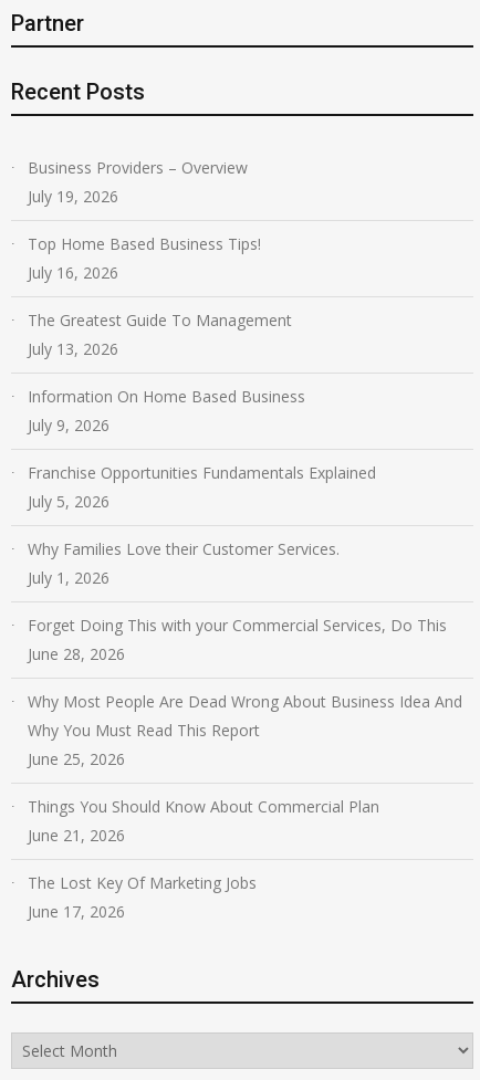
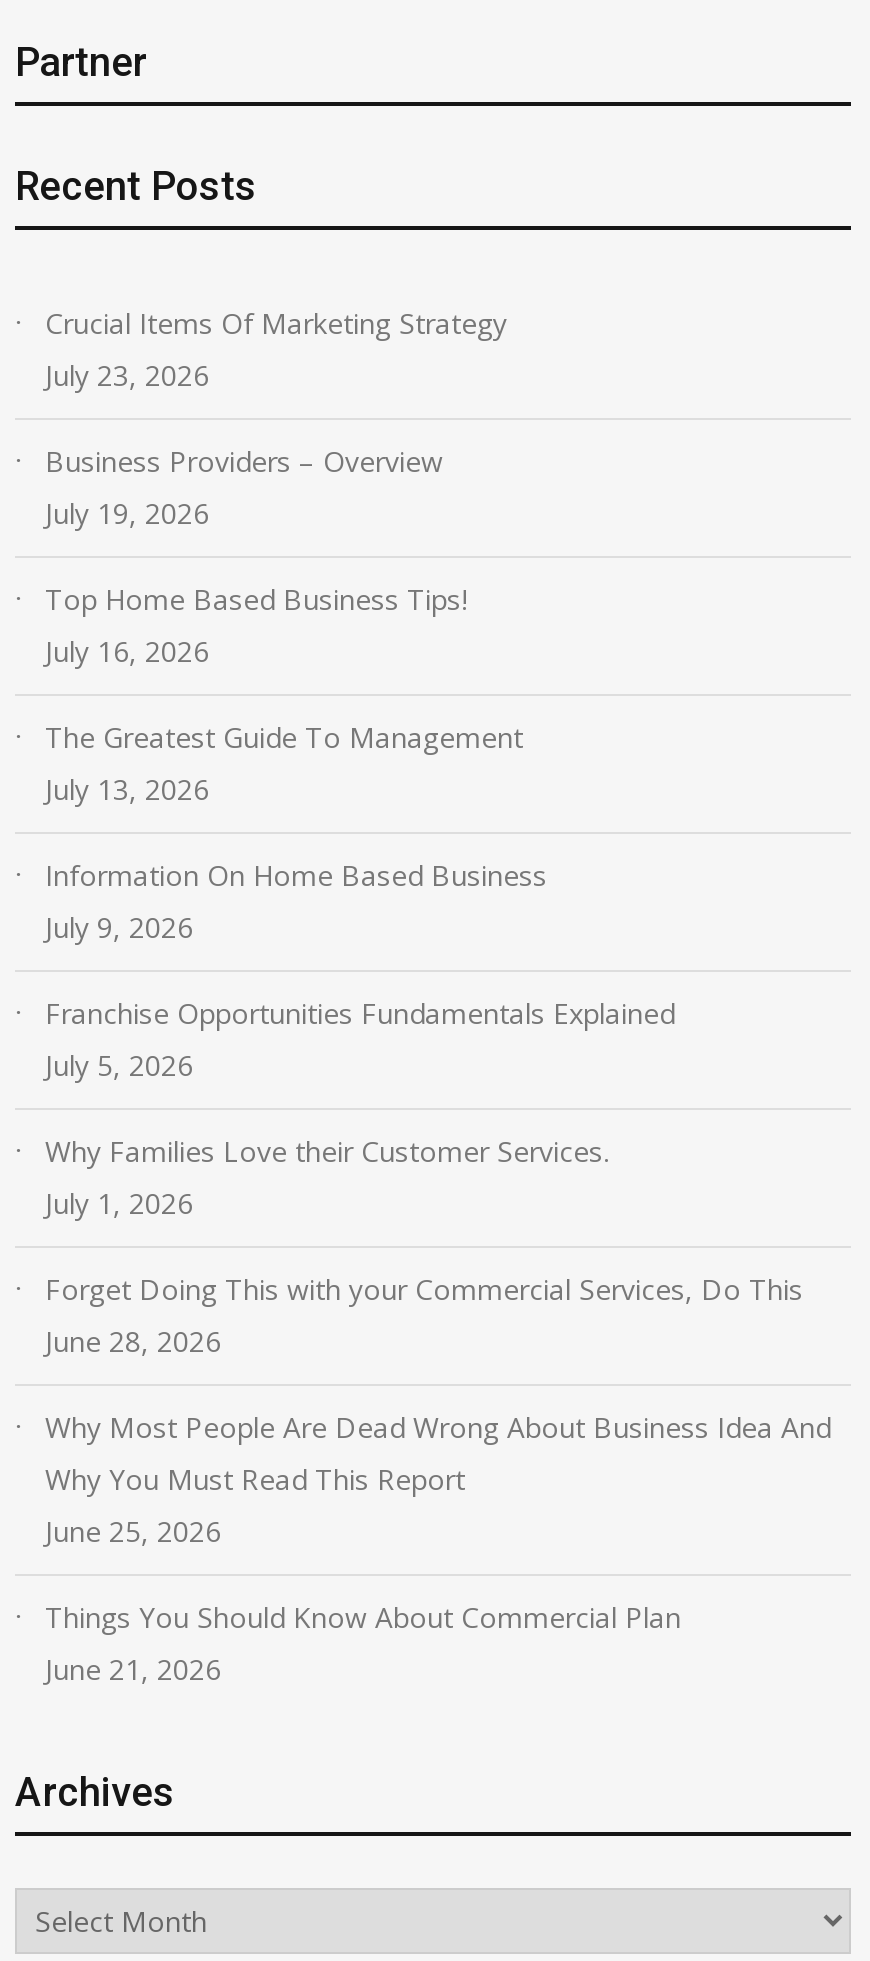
none -> [45,304,507,394] Crucial Items Of Marketing Strategy | July 23, 2026
moved [28,157,462,845] -> [45,442,831,1688]: Business Providers – Overview | July 19, 2026 | Top Home Based Business Tips! | ... | Things You Should Know About Commercial Plan | June 21, 2026
[28,872,257,922] The Lost Key Of Marketing Jobs | June 17, 2026 -> none

